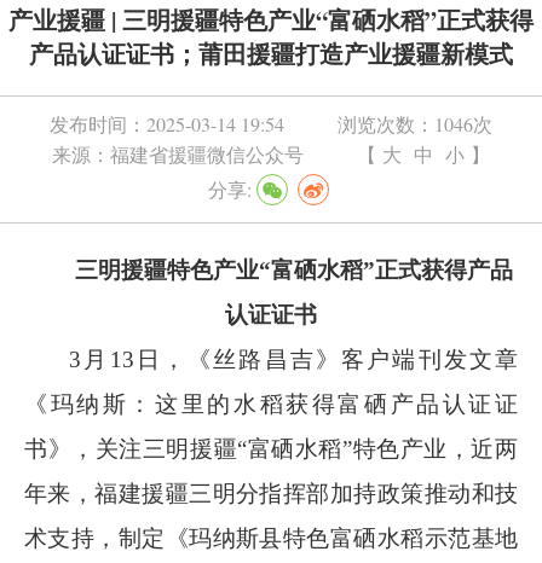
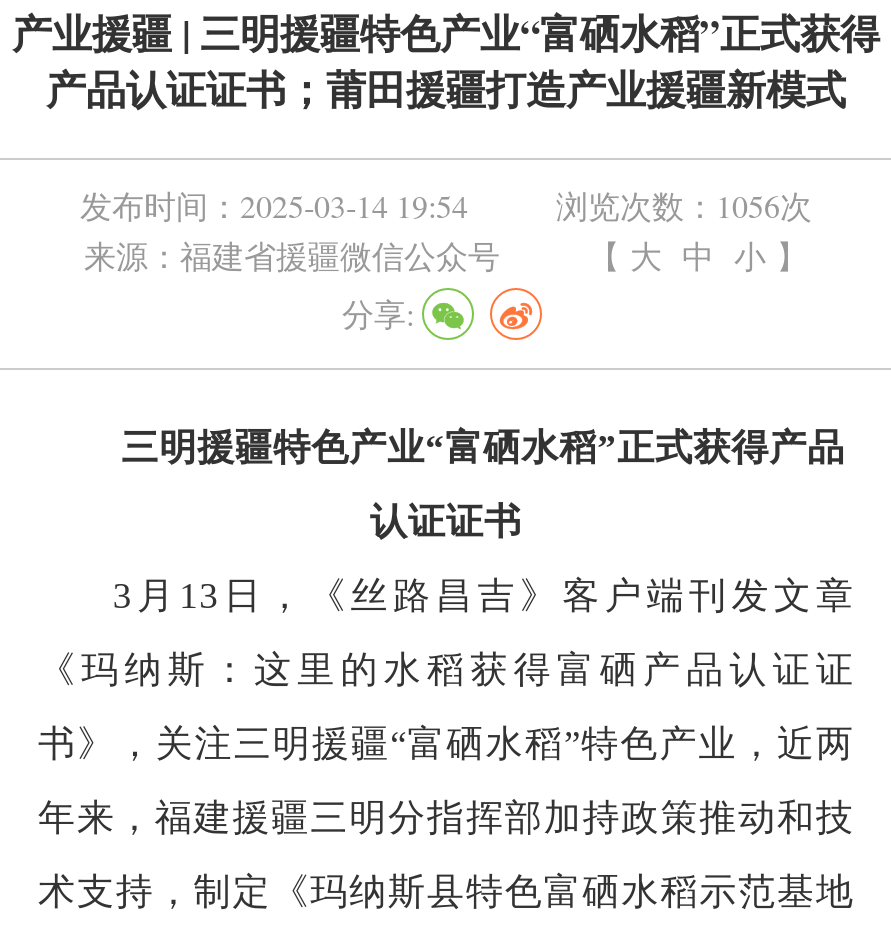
[338,111,492,136] 浏览次数：1046次 -> [556,183,812,225] 浏览次数：1056次

